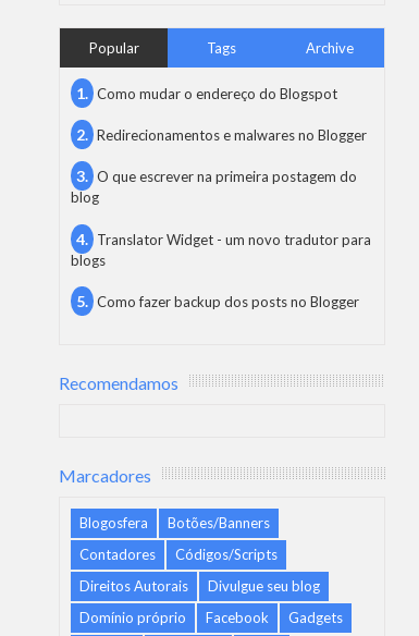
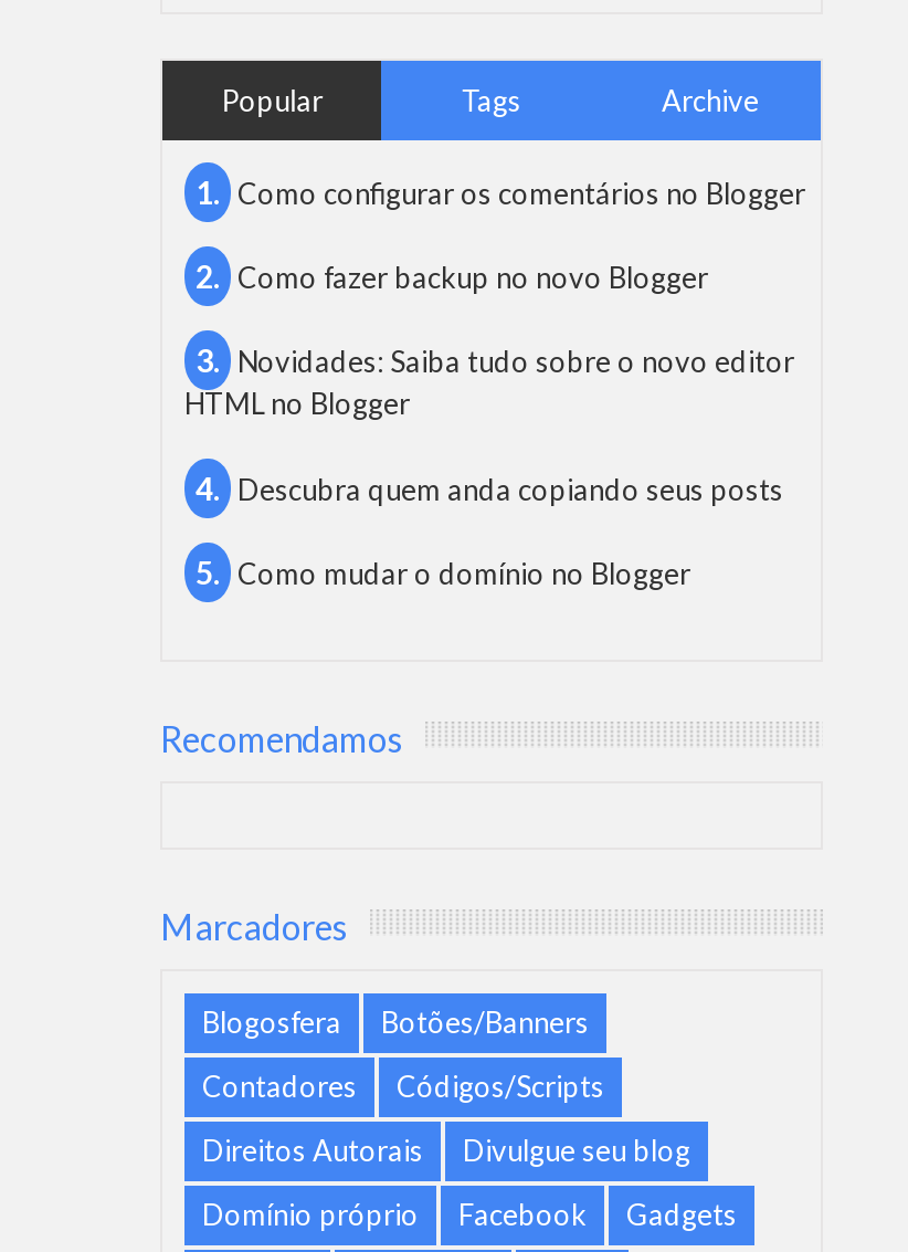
[97,85,337,102] Como mudar o endereço do Blogspot -> [237,176,805,211] Como configurar os comentários no Blogger
[97,127,367,144] Redirecionamentos e malwares no Blogger -> [237,260,708,296] Como fazer backup no novo Blogger
[71,168,357,206] O que escrever na primeira postagem do | blog -> [184,345,794,422] Novidades: Saiba tudo sobre o novo editor | HTML no Blogger
[71,231,371,269] Translator Widget - um novo tradutor para | blogs -> [237,471,783,507] Descubra quem anda copiando seus posts
[97,293,359,310] Como fazer backup dos posts no Blogger -> [237,555,690,591] Como mudar o domínio no Blogger

